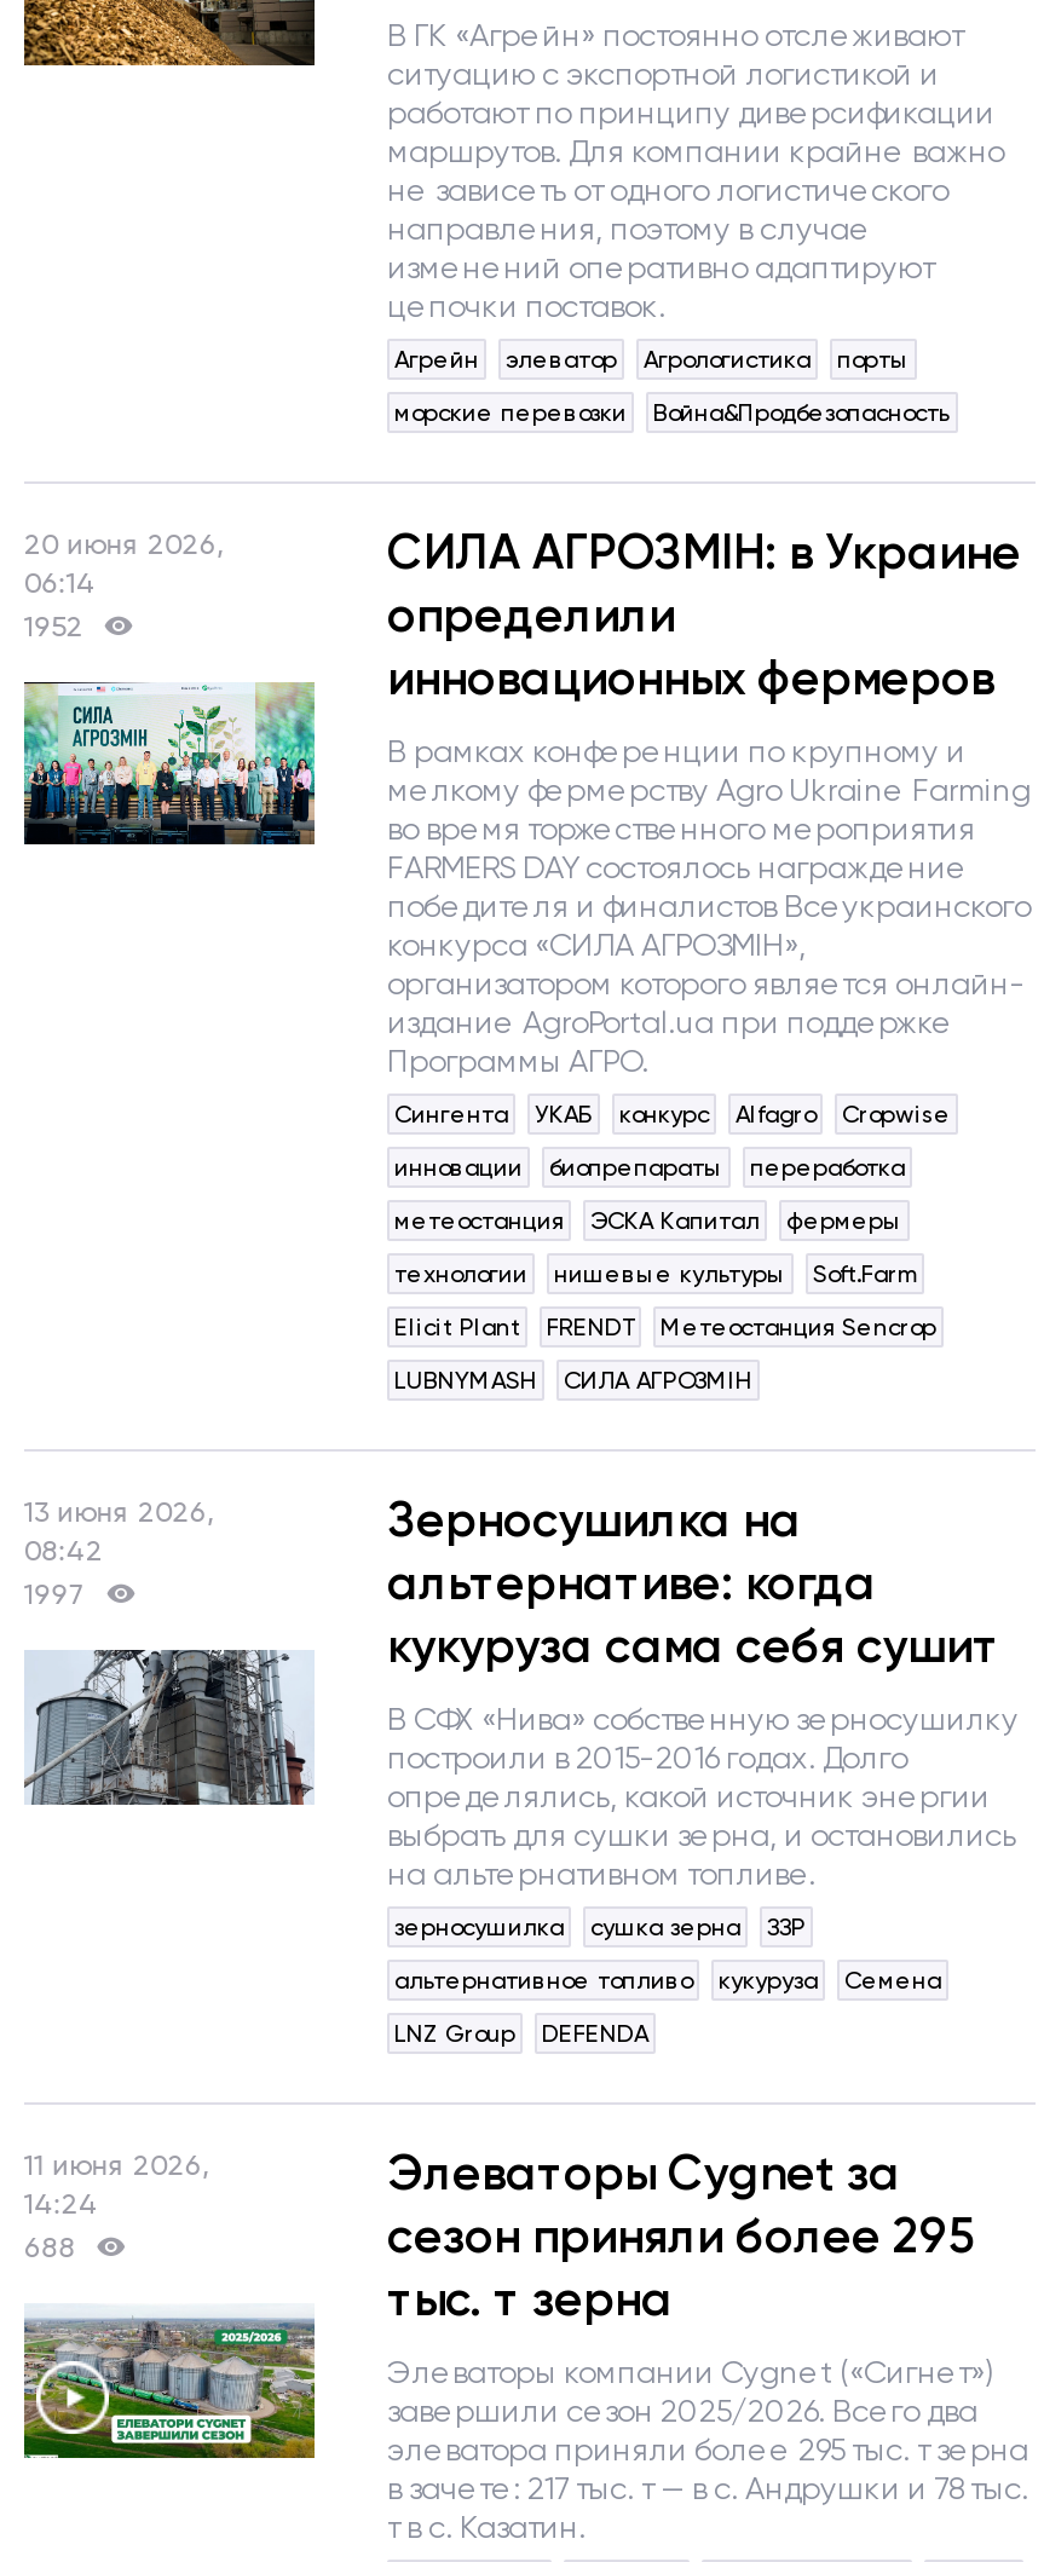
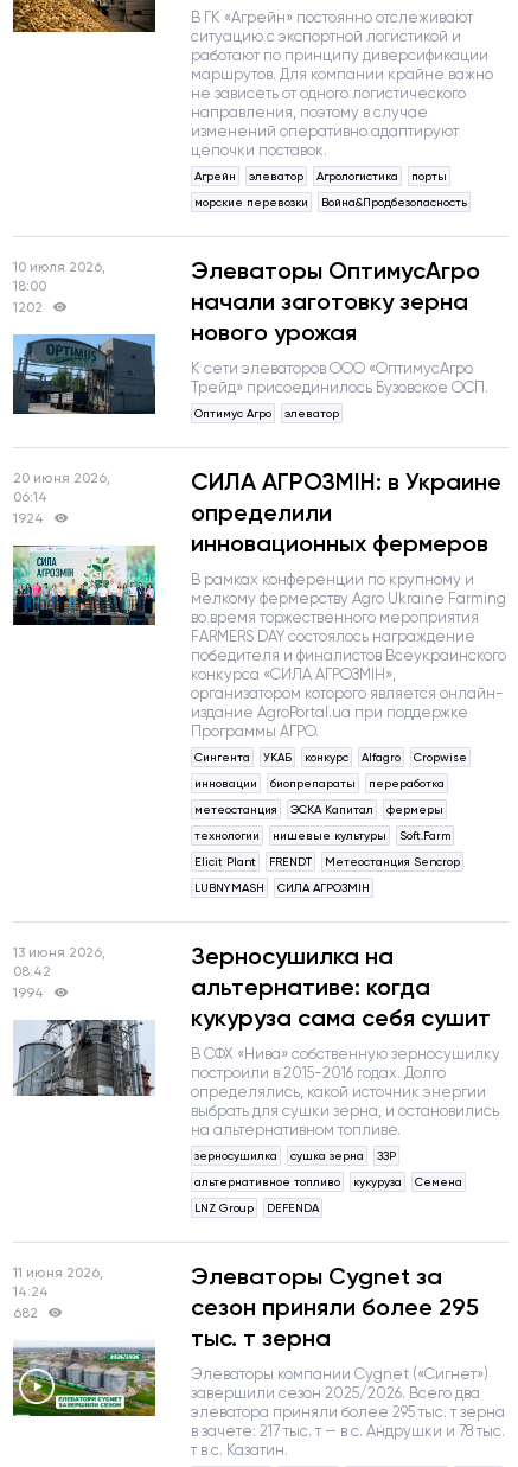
none -> [12,257,488,420] [image] | Элеваторы ОптимусАгро | начали заготовку зерна | нового урожая | К сети элеваторов ООО «ОптимусАгро | Трейд» присоединилось Бузовское ОСП. | Оптимус Агро | элеватор
none -> [13,259,106,316] 10 июля 2026, | 18:00 | 1202
[24,611,83,644] 1952 -> [13,510,44,527] 1924
[24,1578,86,1612] 1997 -> [13,985,44,1001] 1994
[24,2232,76,2265] 688 -> [13,1305,38,1322] 682

